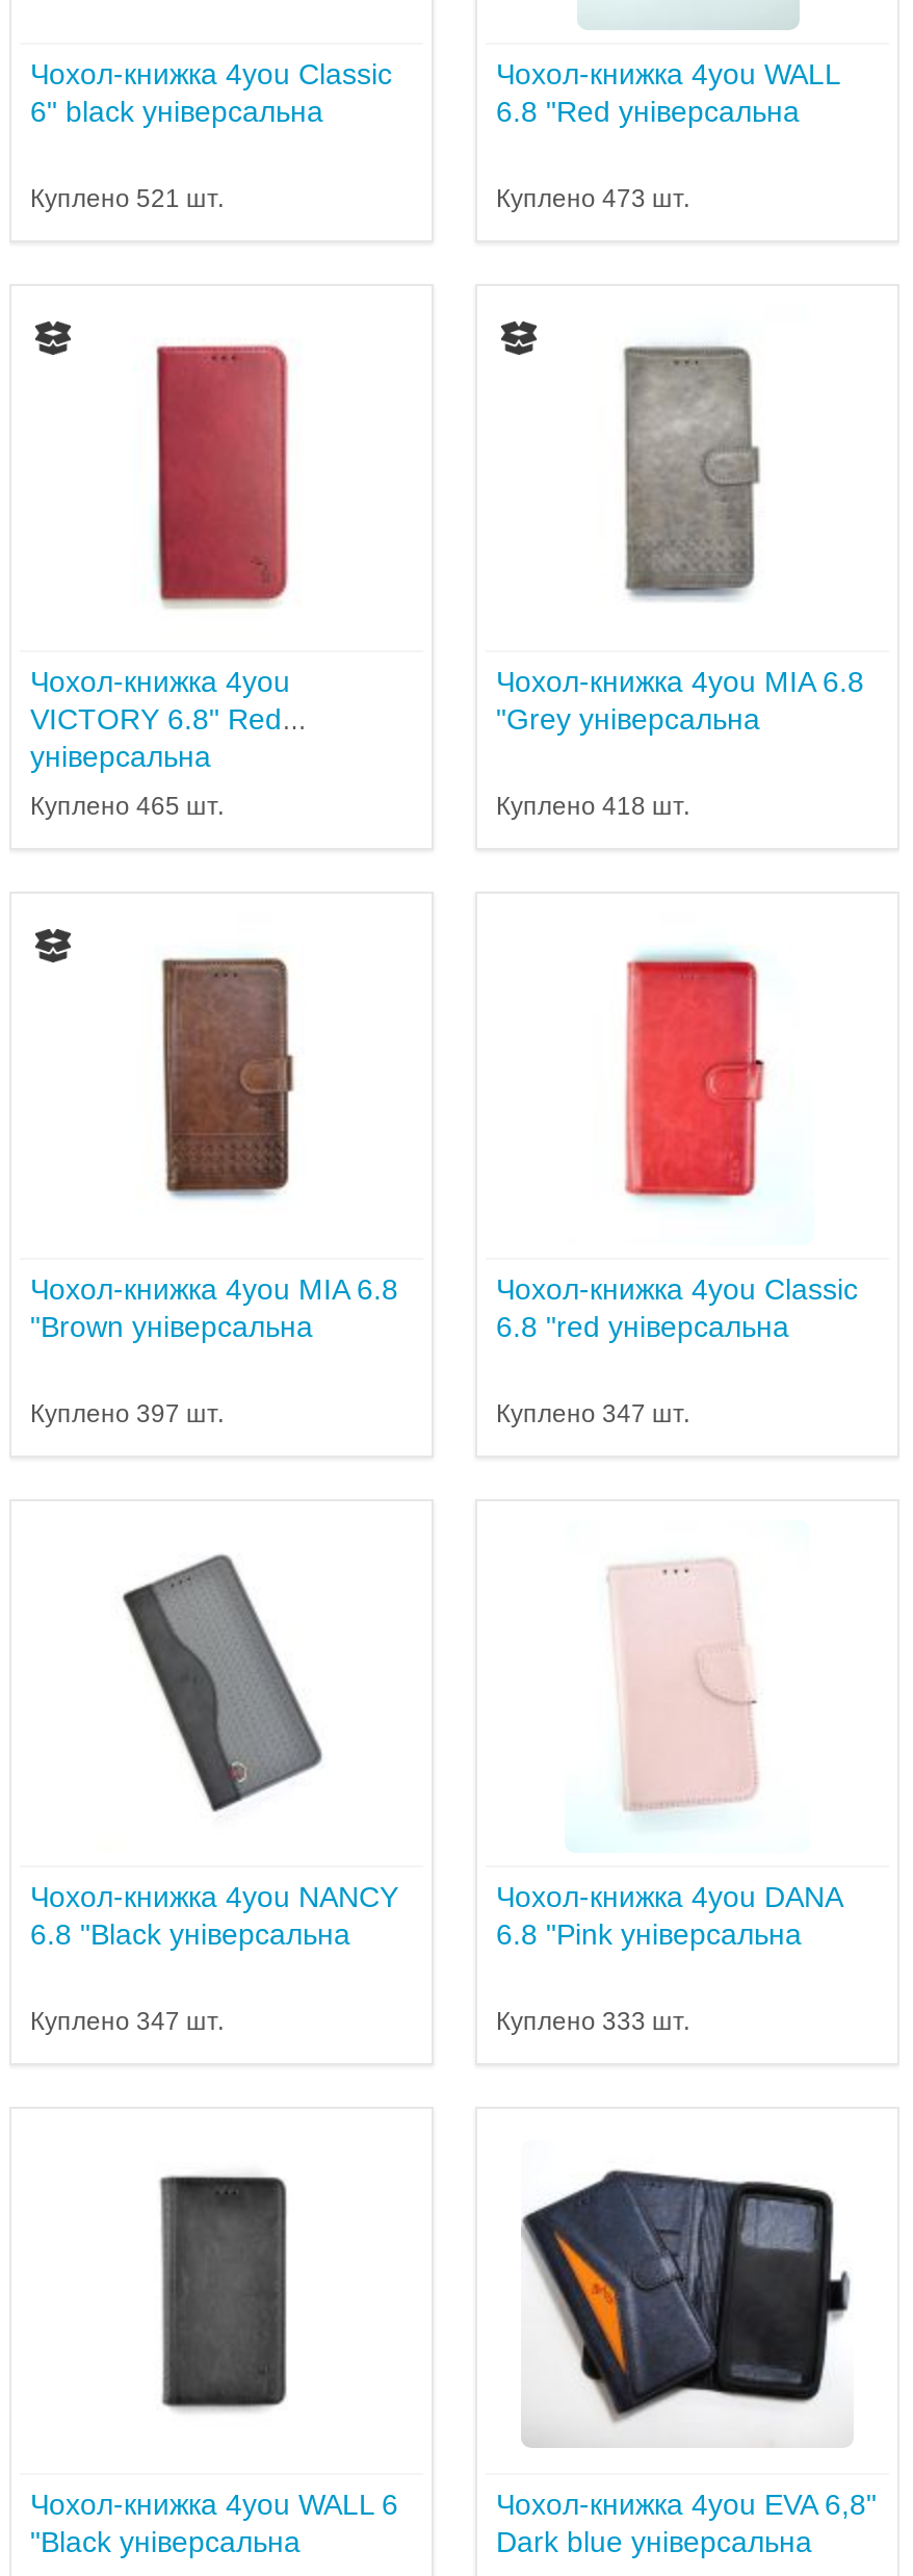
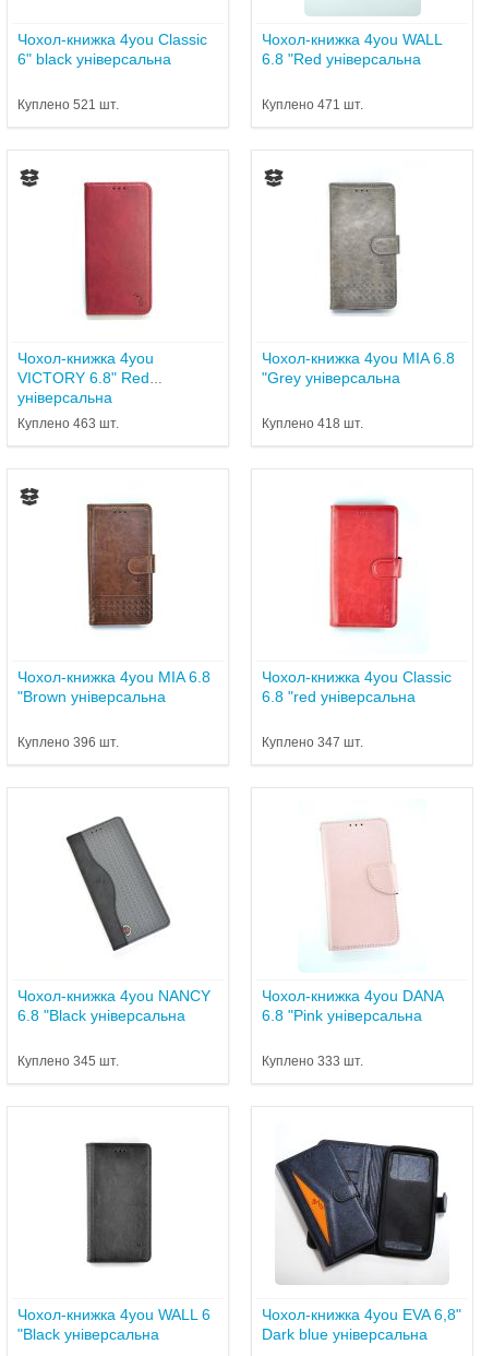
[496,184,689,213] Куплено 473 шт. -> [262,97,363,112] Куплено 471 шт.
[30,791,224,820] Куплено 465 шт. -> [17,416,119,431] Куплено 463 шт.
[30,1399,224,1428] Куплено 397 шт. -> [17,735,119,750] Куплено 396 шт.
[30,2006,224,2036] Куплено 347 шт. -> [17,1053,119,1069] Куплено 345 шт.

